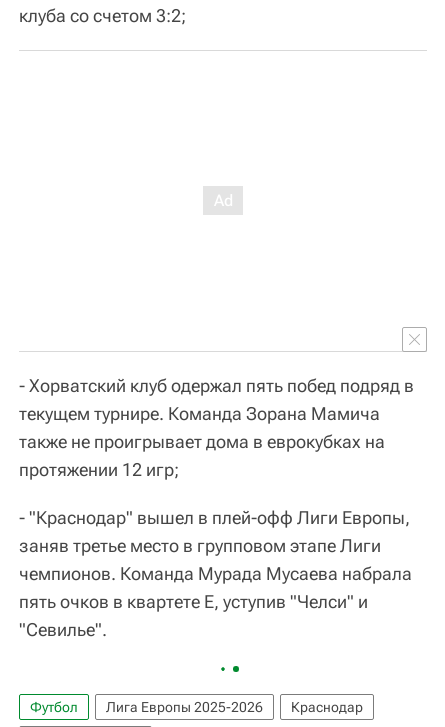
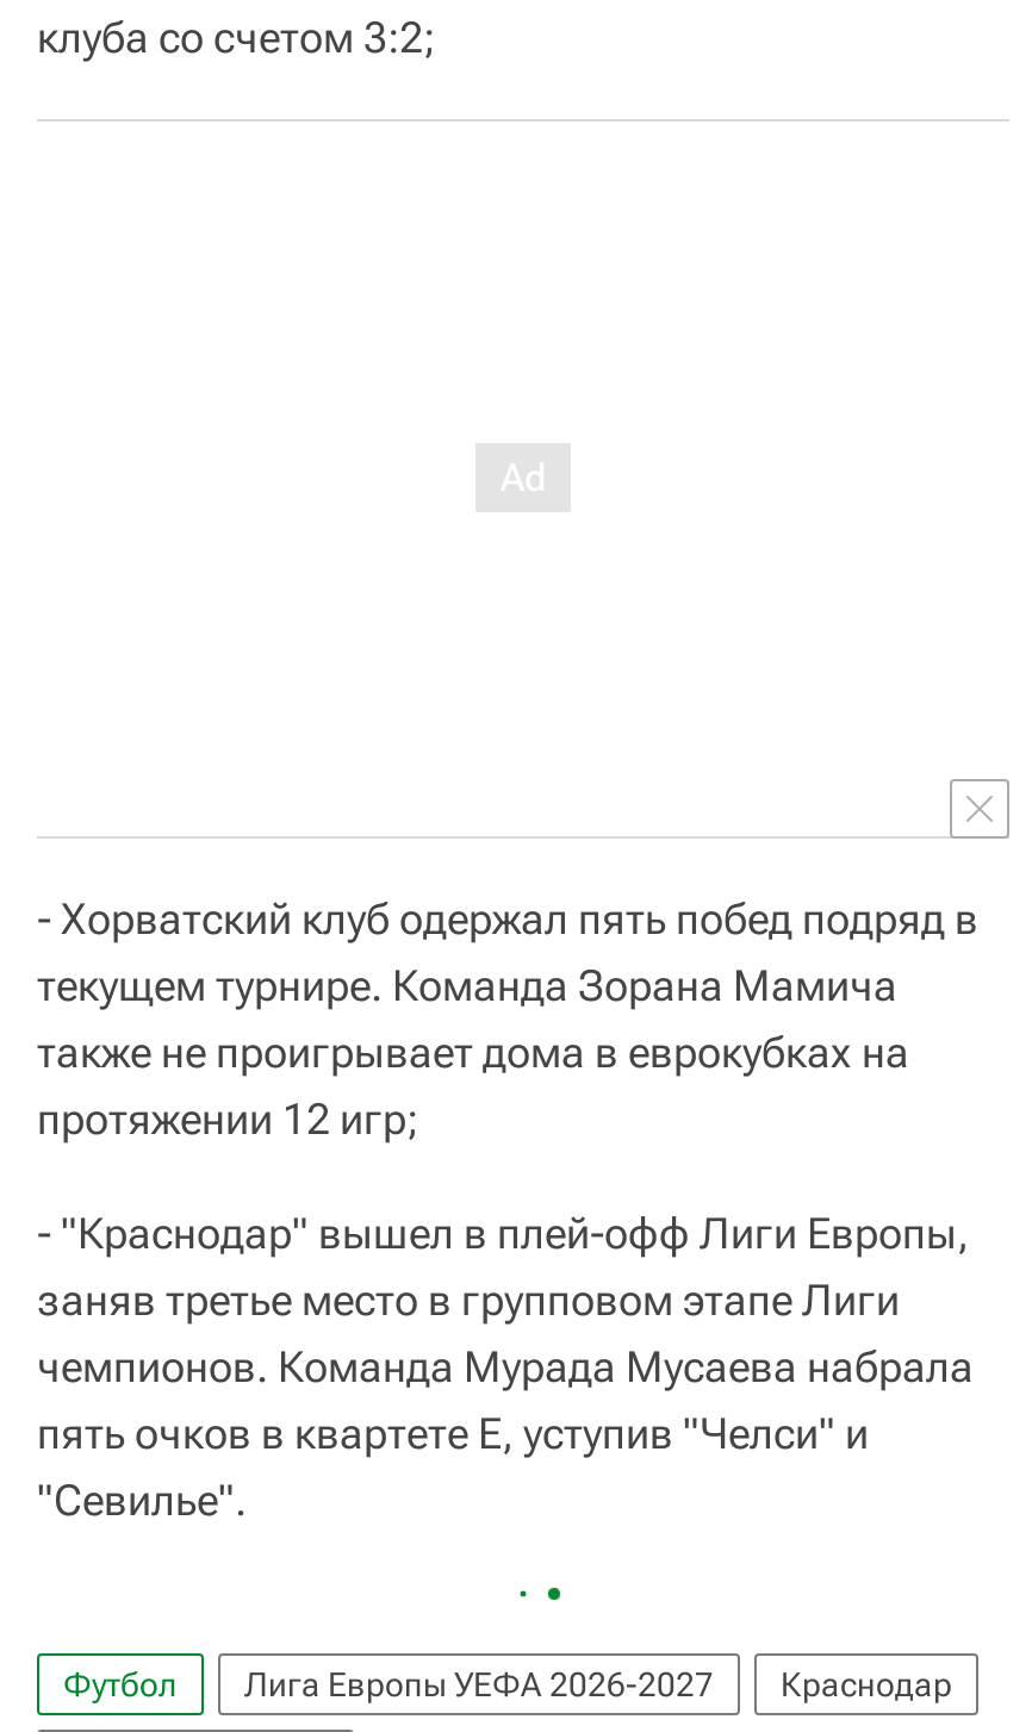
[106,699,263,715] Лига Европы 2025-2026 -> [244,1666,714,1704] Лига Европы УЕФА 2026-2027

